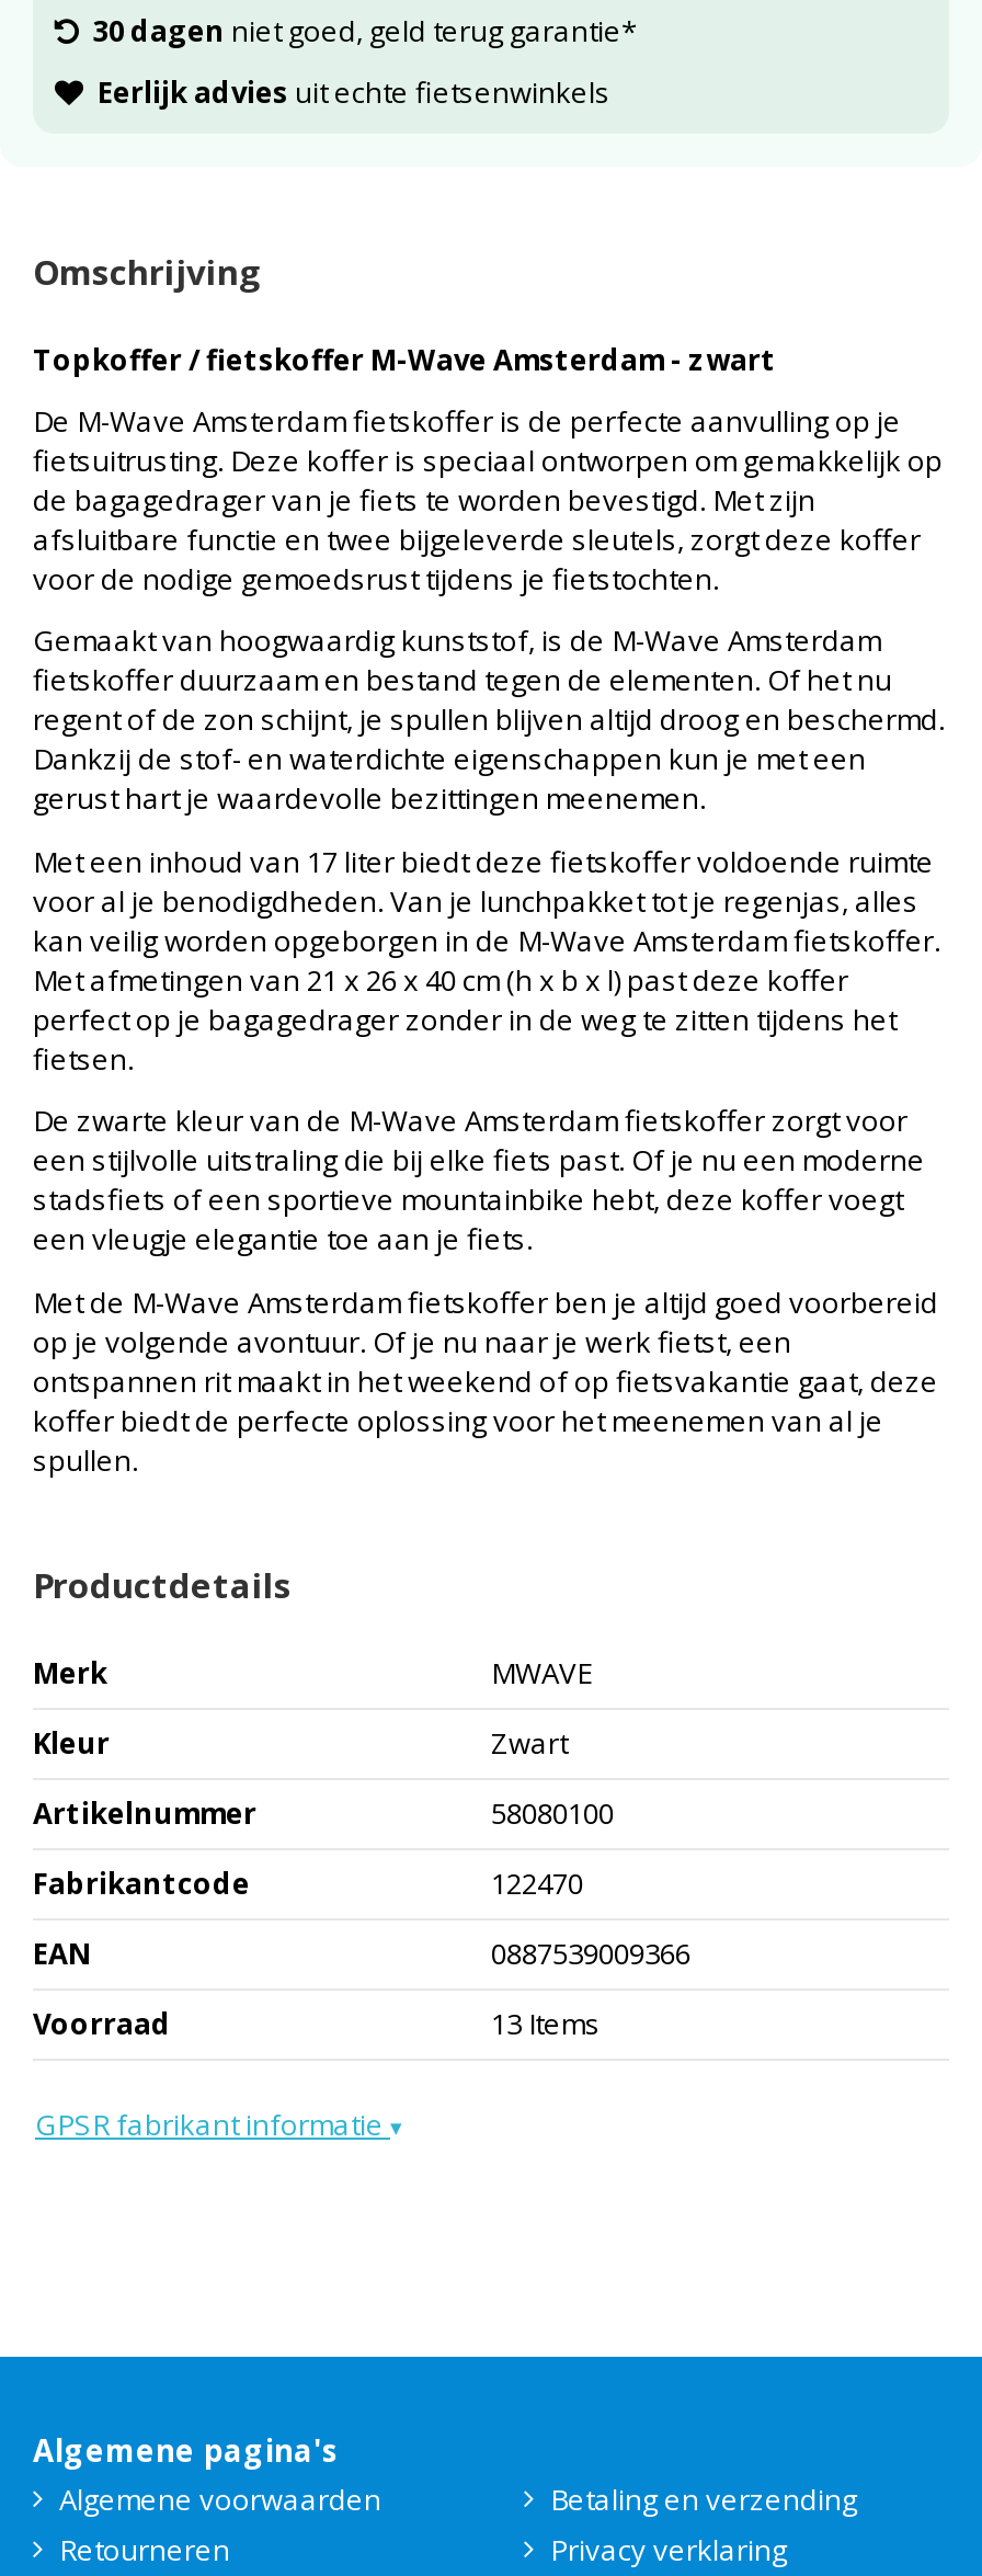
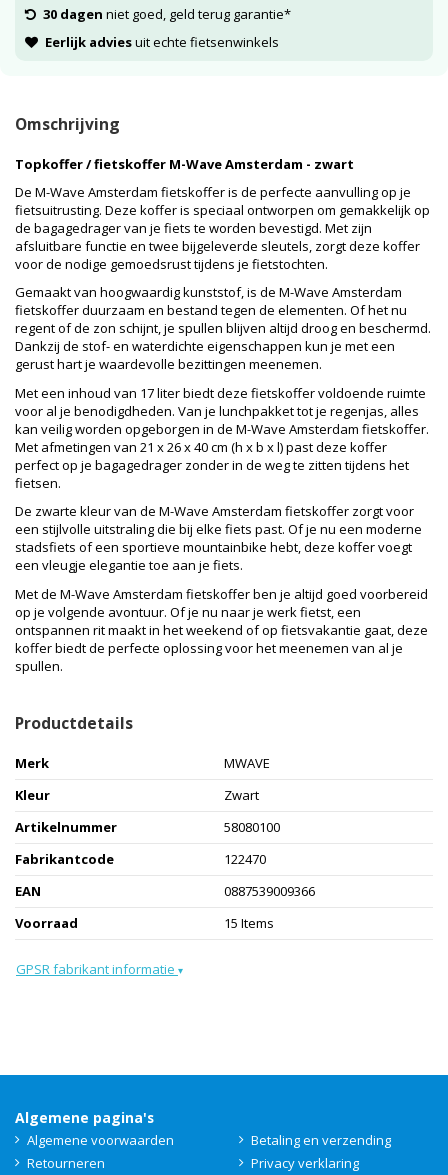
[491,2004,601,2043] 13 Items -> [224,914,274,932] 15 Items

